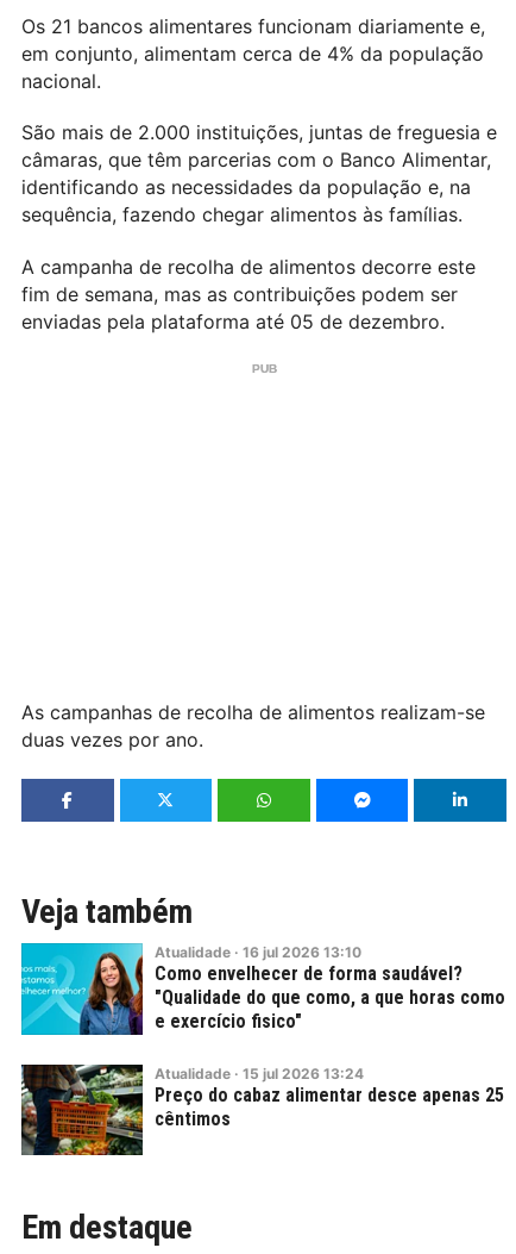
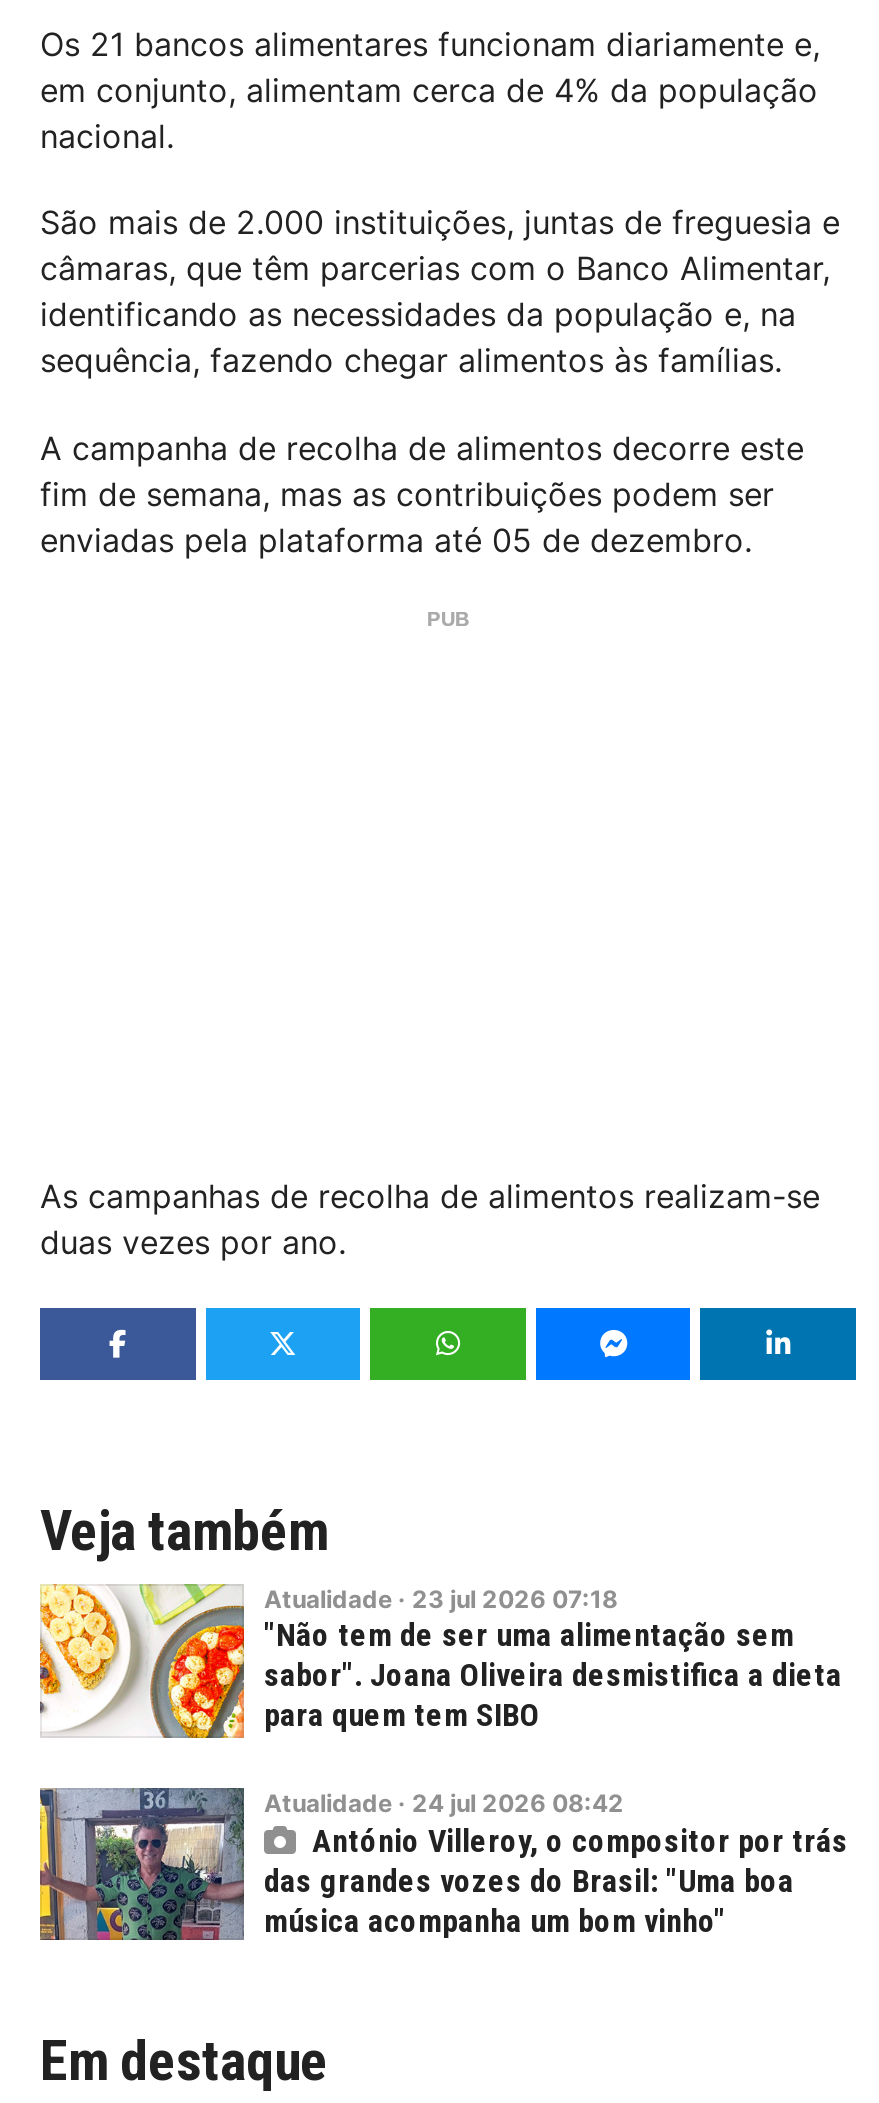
[20,942,505,1036] [image] | Atualidade · 16 jul 2026 13:10 | Como envelhecer de forma saudável? | "Qualidade do que como, a que horas como | e exercício fisico" -> [38,1582,842,1740] [image] | Atualidade · 23 jul 2026 07:18 | "Não tem de ser uma alimentação sem | sabor". Joana Oliveira desmistifica a dieta | para quem tem SIBO
[20,1063,504,1156] [image] | Atualidade · 15 jul 2026 13:24 | Preço do cabaz alimentar desce apenas 25 | cêntimos -> [38,1786,848,1942] [image] | Atualidade · 24 jul 2026 08:42 | António Villeroy, o compositor por trás | das grandes vozes do Brasil: "Uma boa | música acompanha um bom vinho"

